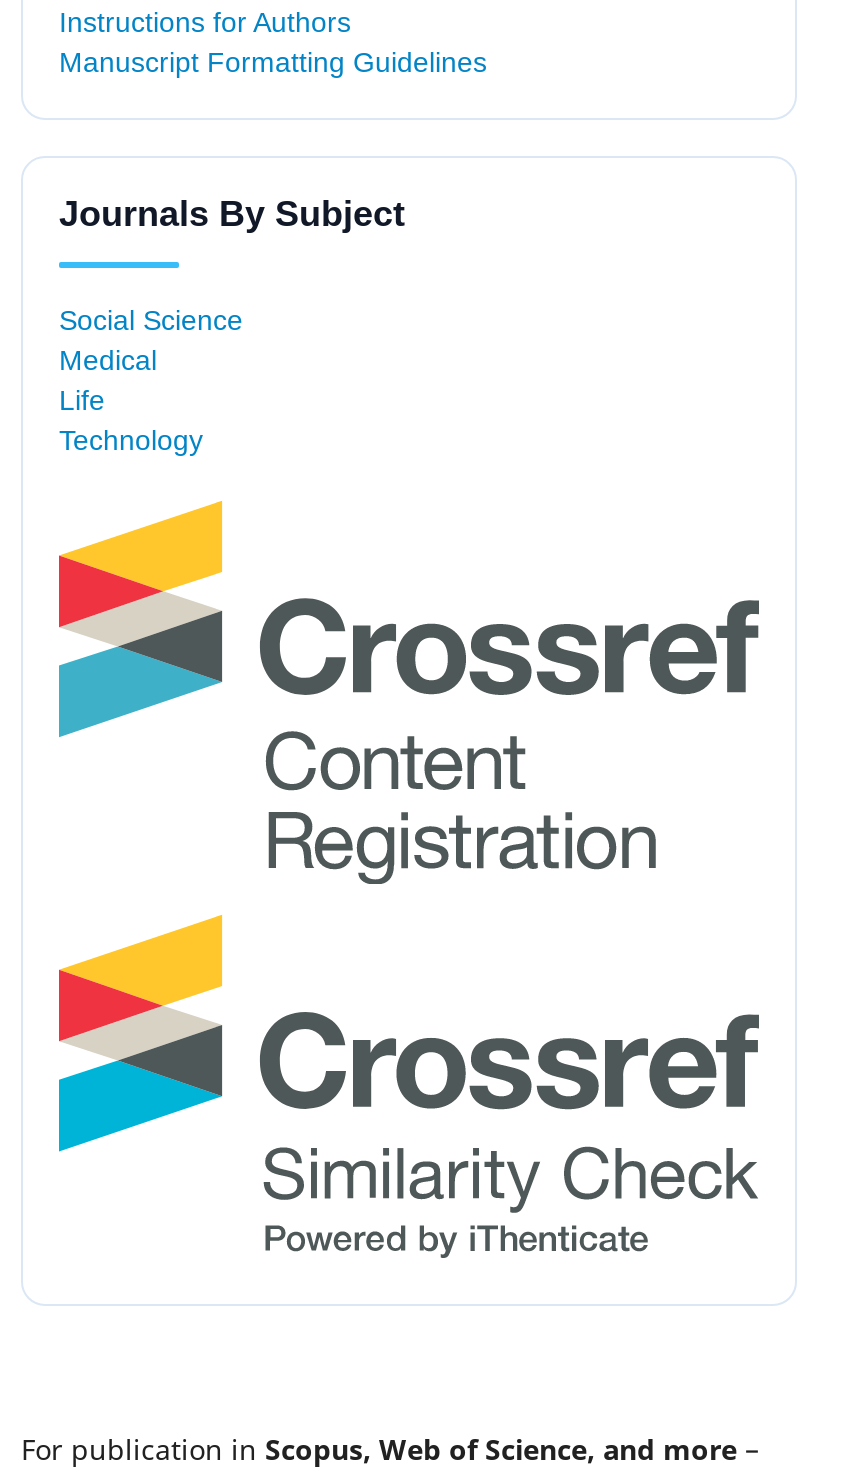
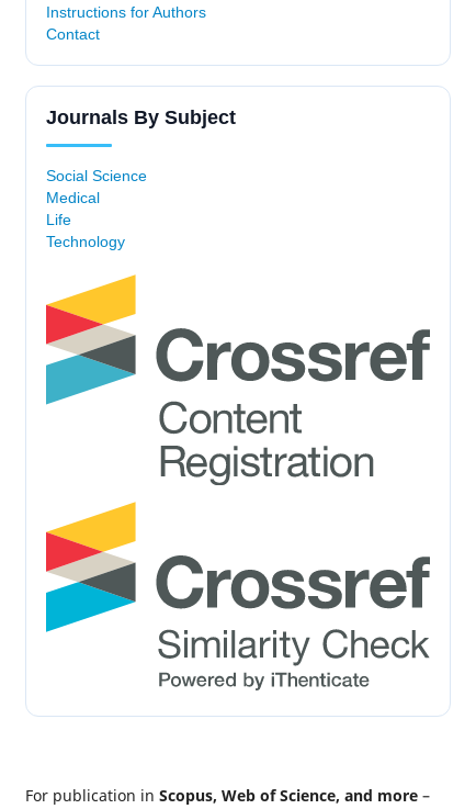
[59,45,487,77] Manuscript Formatting Guidelines -> [46,25,100,42] Contact

